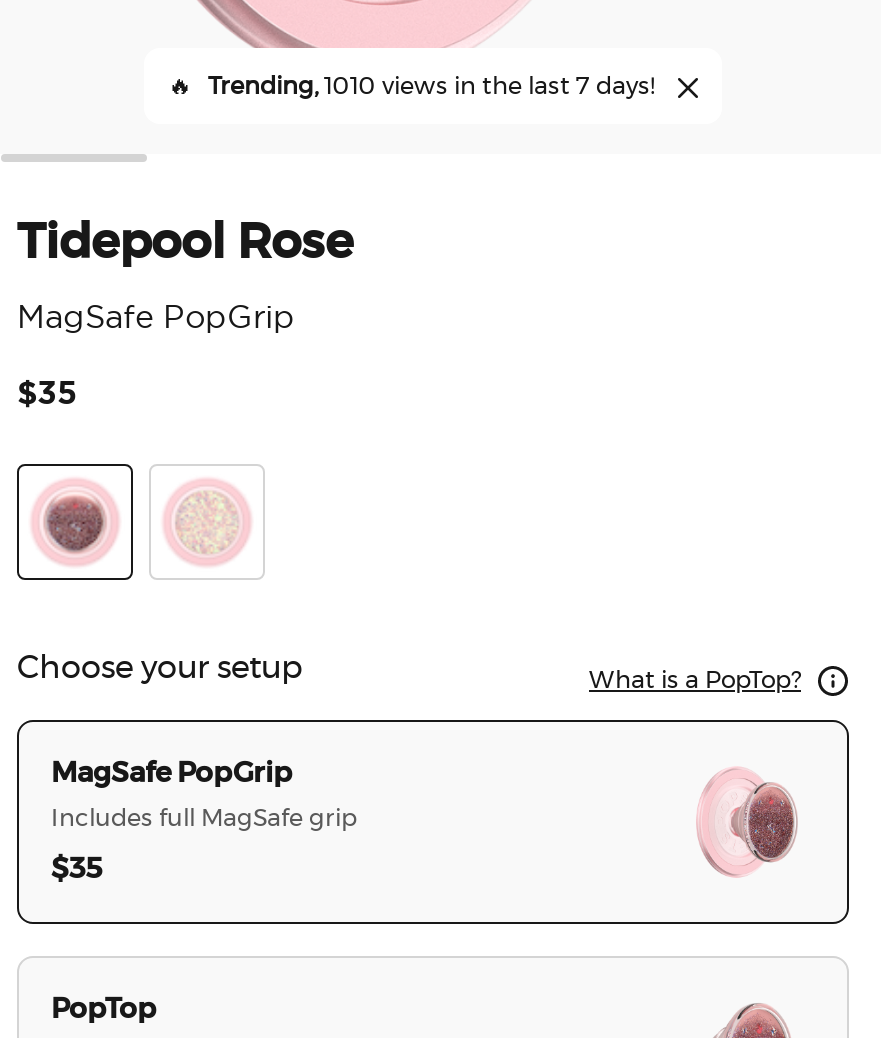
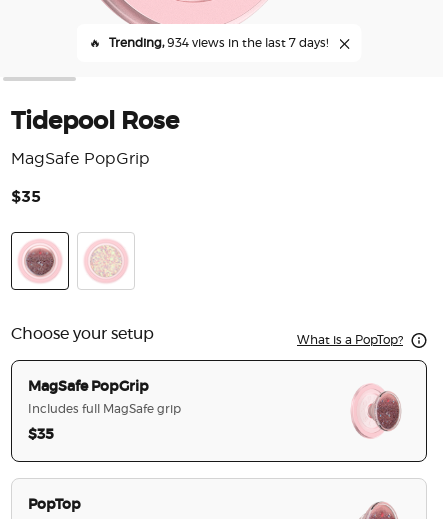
[208,74,654,98] Trending, 1010 views in the last 7 days! -> [108,37,327,49] Trending, 934 views in the last 7 days!

